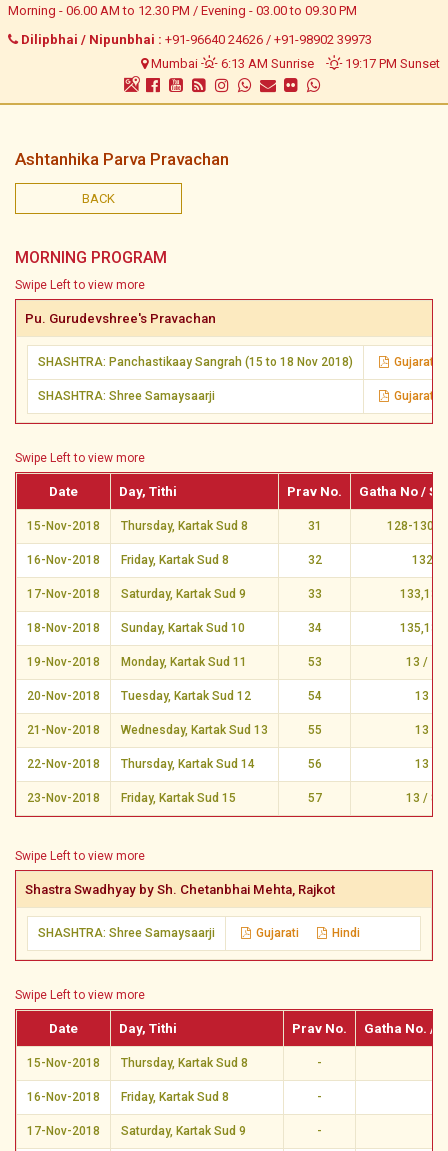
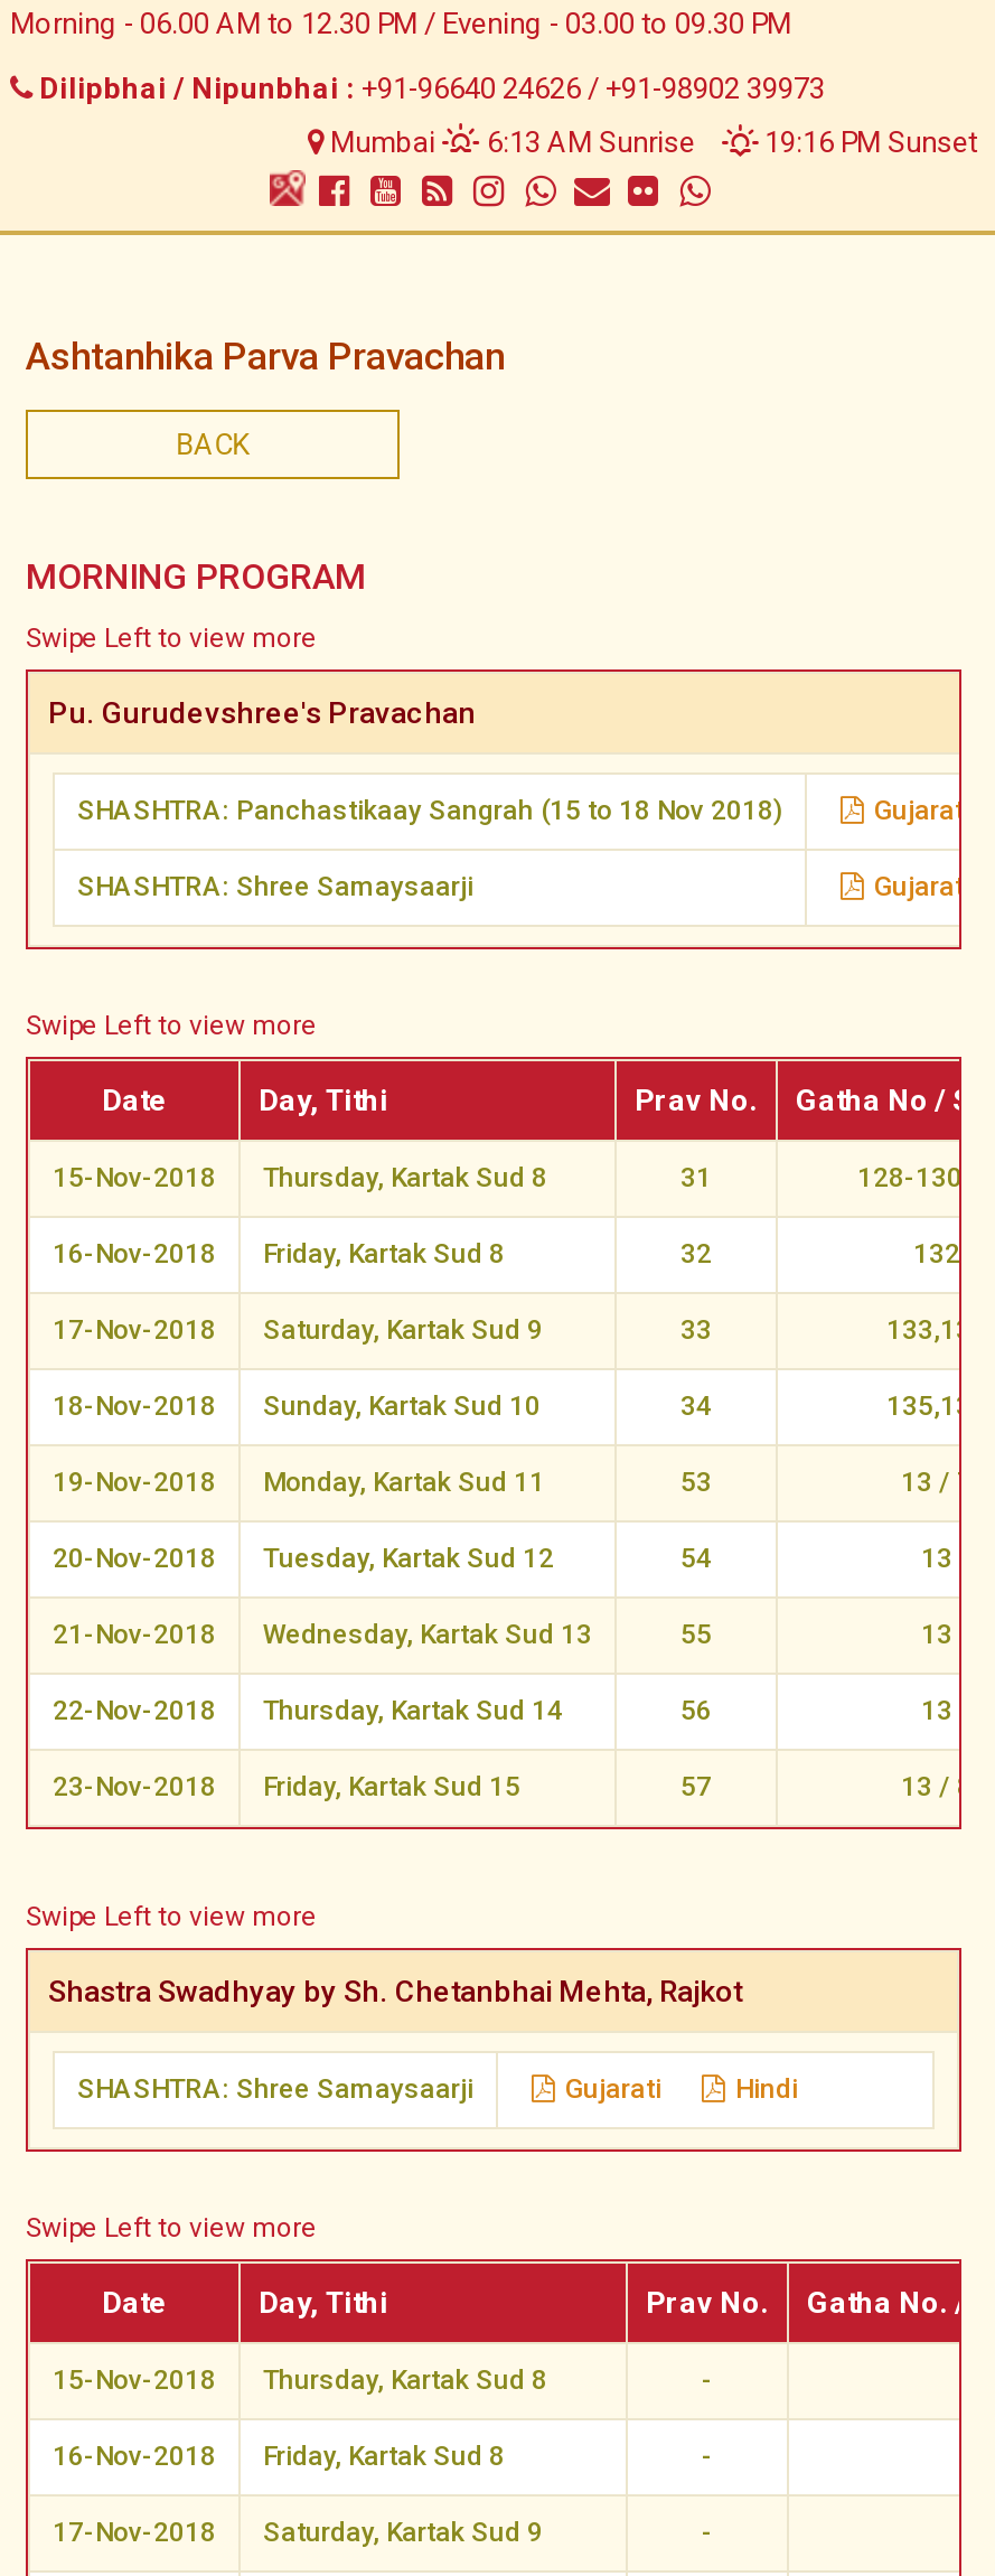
[151,56,440,71] Mumbai 6:13 AM Sunrise 19:17 PM Sunset -> [330,125,977,159] Mumbai 6:13 AM Sunrise 19:16 PM Sunset

